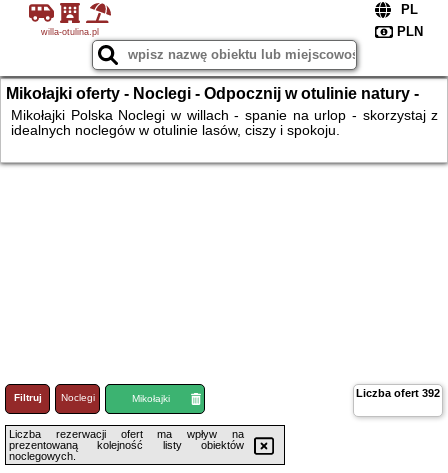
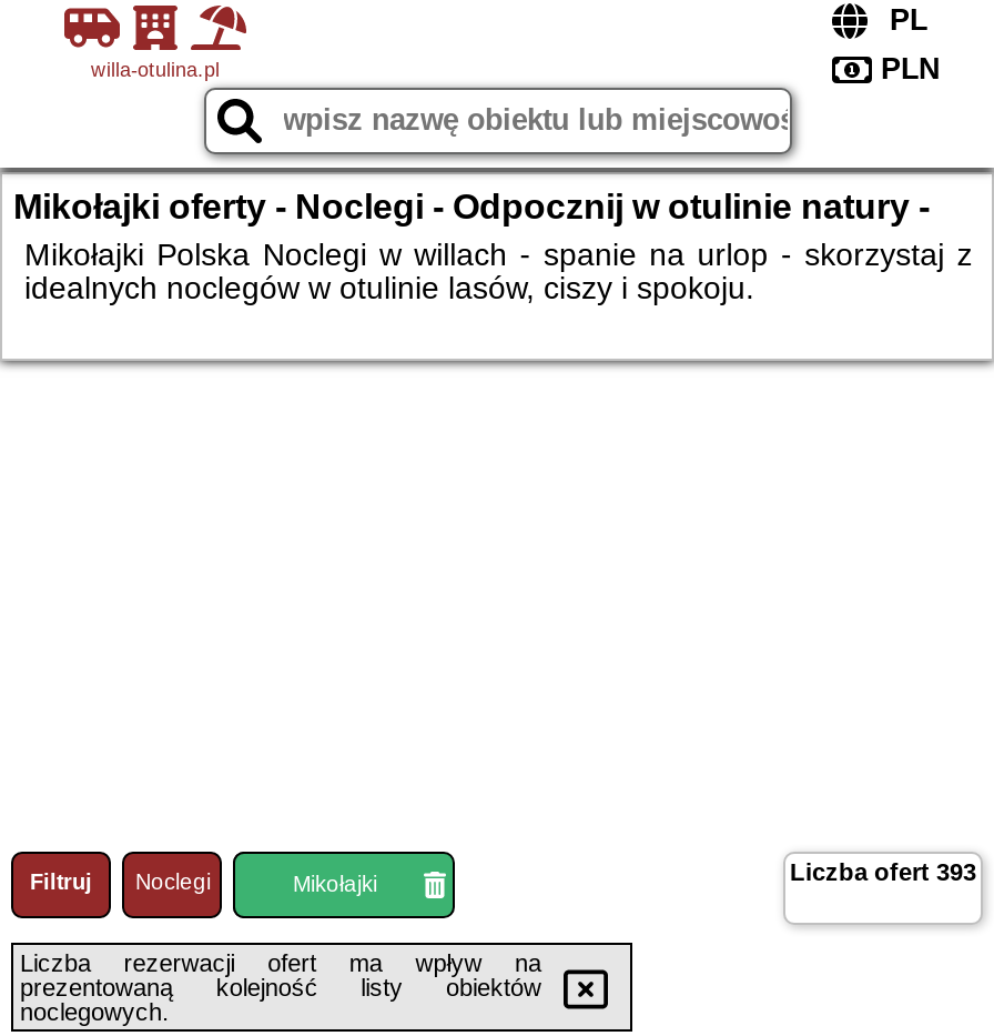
[356,387,440,399] Liczba ofert 392 -> [790,858,976,885] Liczba ofert 393

